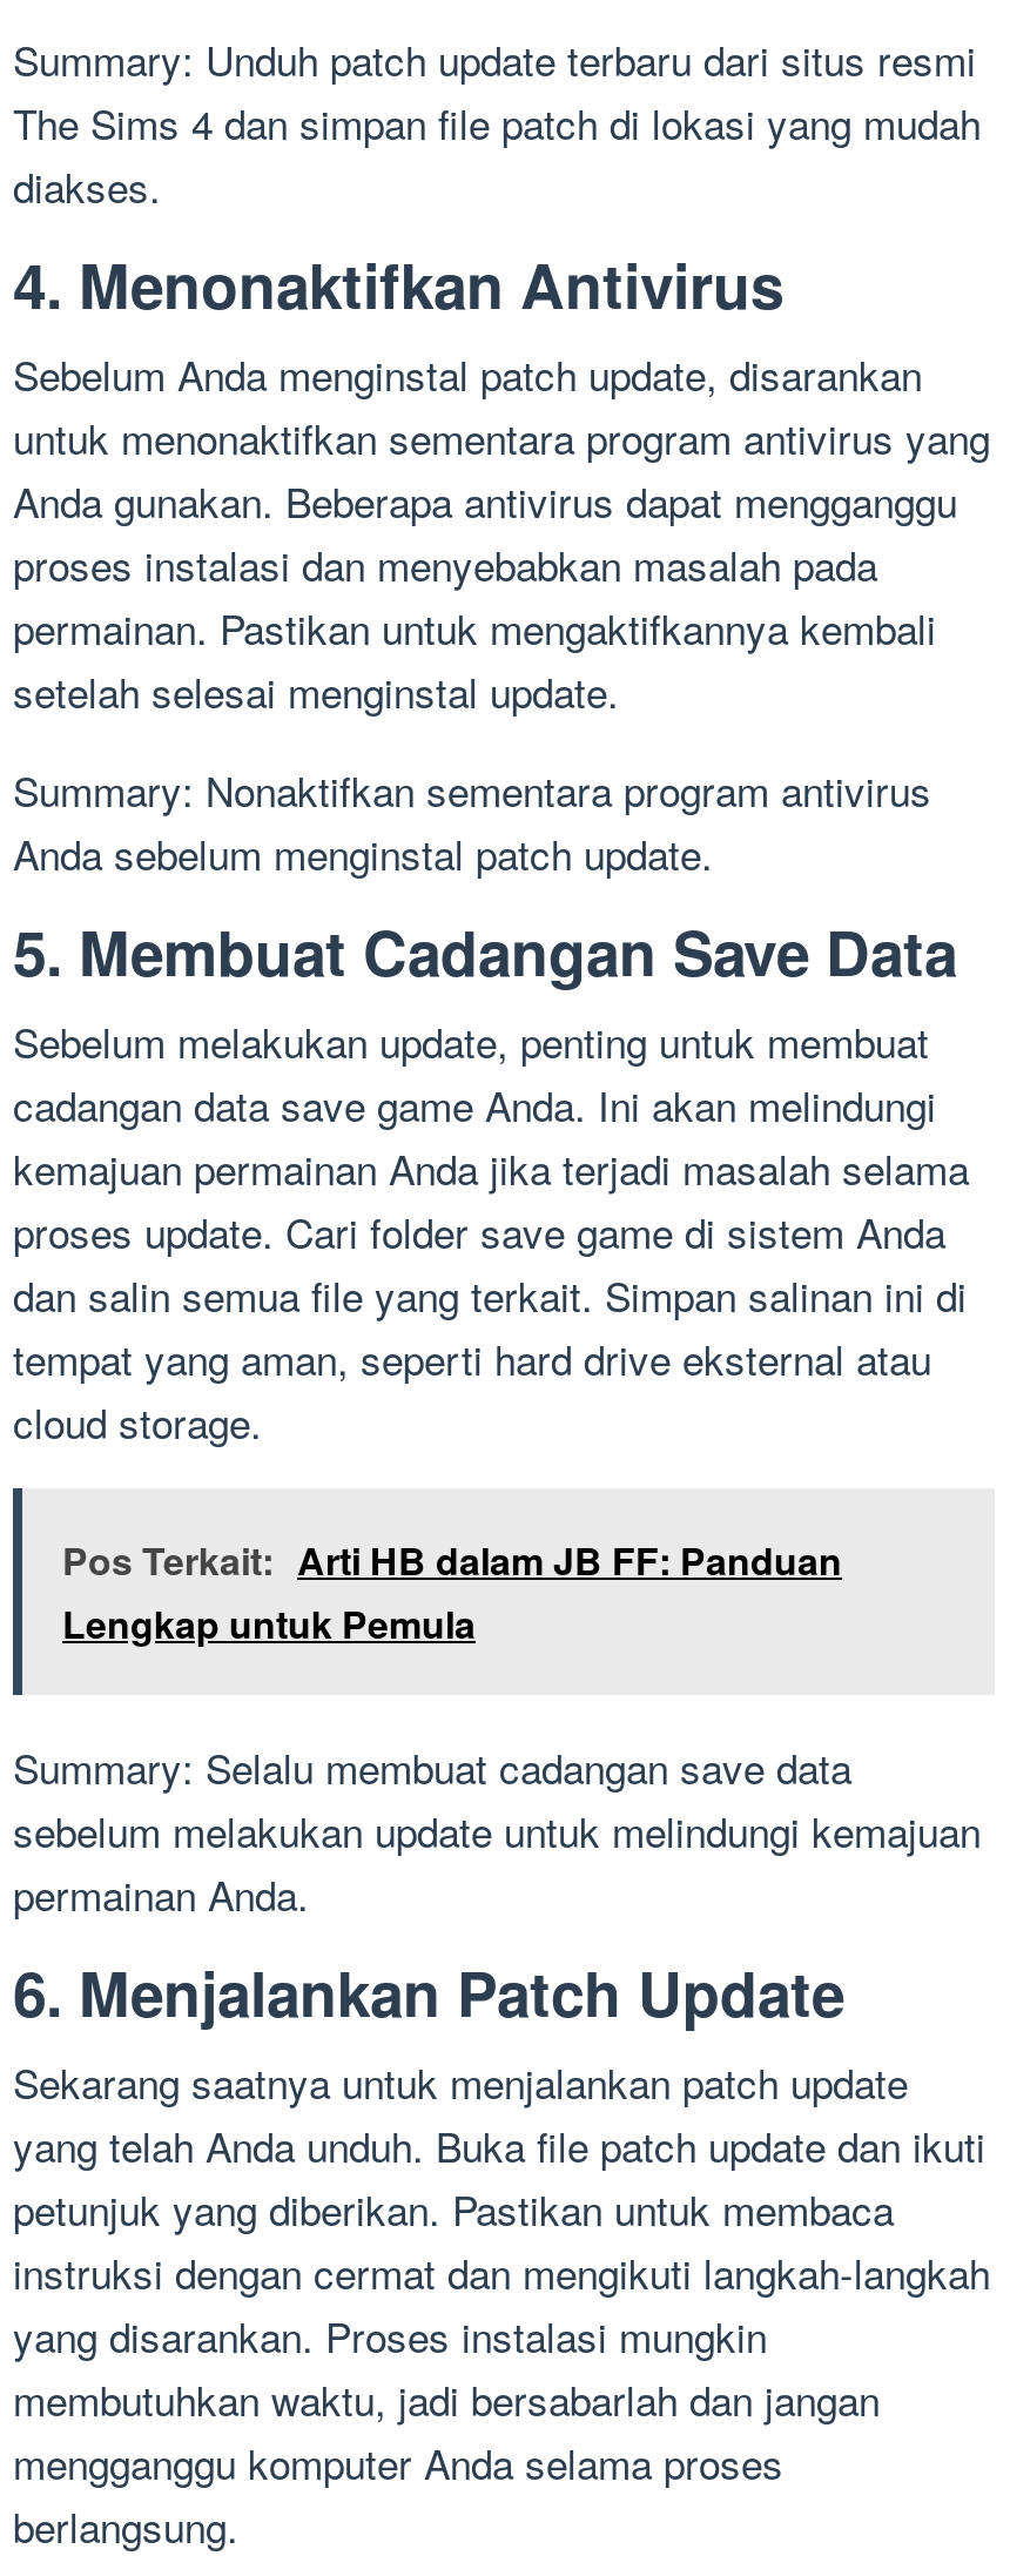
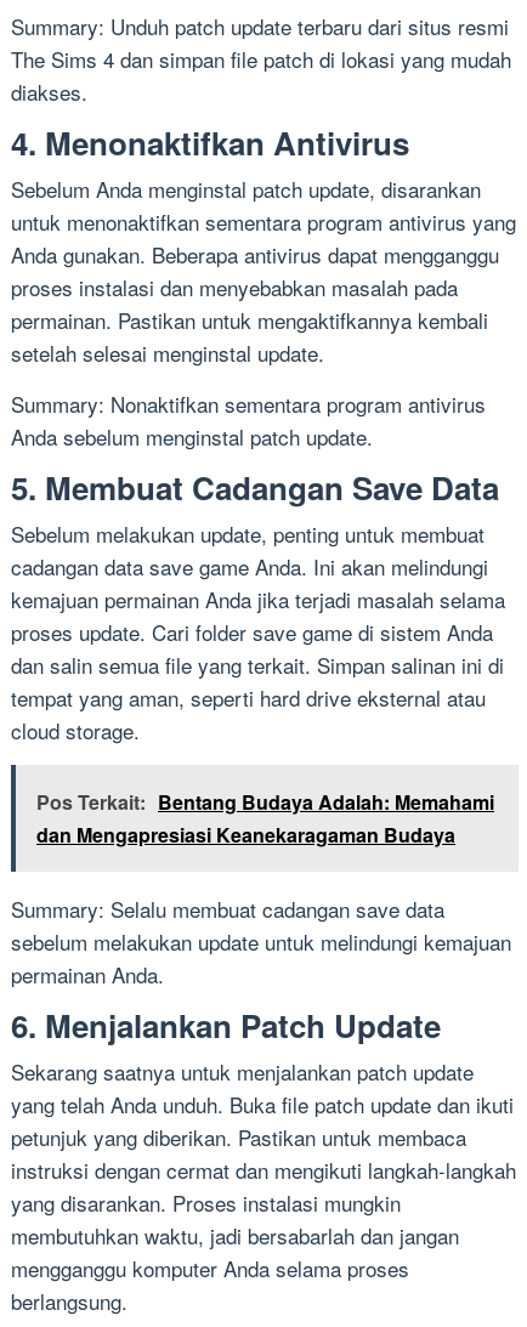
[62,1533,842,1651] Pos Terkait: Arti HB dalam JB FF: Panduan | Lengkap untuk Pemula -> [36,788,494,849] Pos Terkait: Bentang Budaya Adalah: Memahami | dan Mengapresiasi Keanekaragaman Budaya

